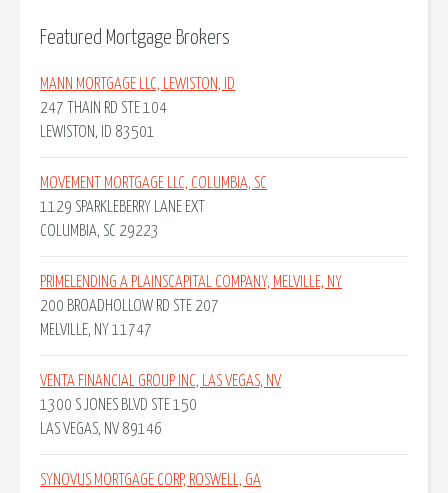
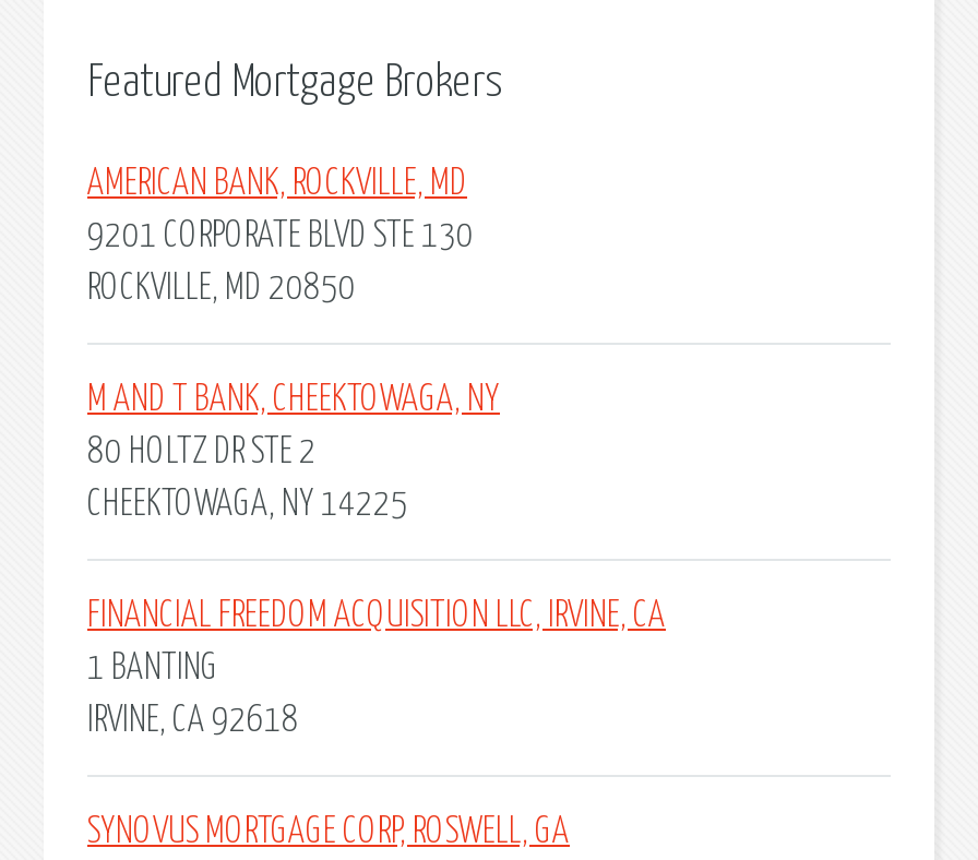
[40,76,342,437] MANN MORTGAGE LLC, LEWISTON, ID | 247 THAIN RD STE 104 | LEWISTON, ID 83501 | MOVEMENT MORTGAGE LLC, COLUMBIA, SC | 1129 SPARKLEBERRY LANE EXT | COLUMBIA, SC 29223 | PRIMELENDING A PLAINSCAPITAL COMPANY, MELVILLE, NY | 200 BROADHOLLOW RD STE 207 | MELVILLE, NY 11747 | VENTA FINANCIAL GROUP INC, LAS VEGAS, NV | 1300 S JONES BLVD STE 150 | LAS VEGAS, NV 89146 -> [87,166,666,738] AMERICAN BANK, ROCKVILLE, MD | 9201 CORPORATE BLVD STE 130 | ROCKVILLE, MD 20850 | M AND T BANK, CHEEKTOWAGA, NY | 80 HOLTZ DR STE 2 | CHEEKTOWAGA, NY 14225 | FINANCIAL FREEDOM ACQUISITION LLC, IRVINE, CA | 1 BANTING | IRVINE, CA 92618

